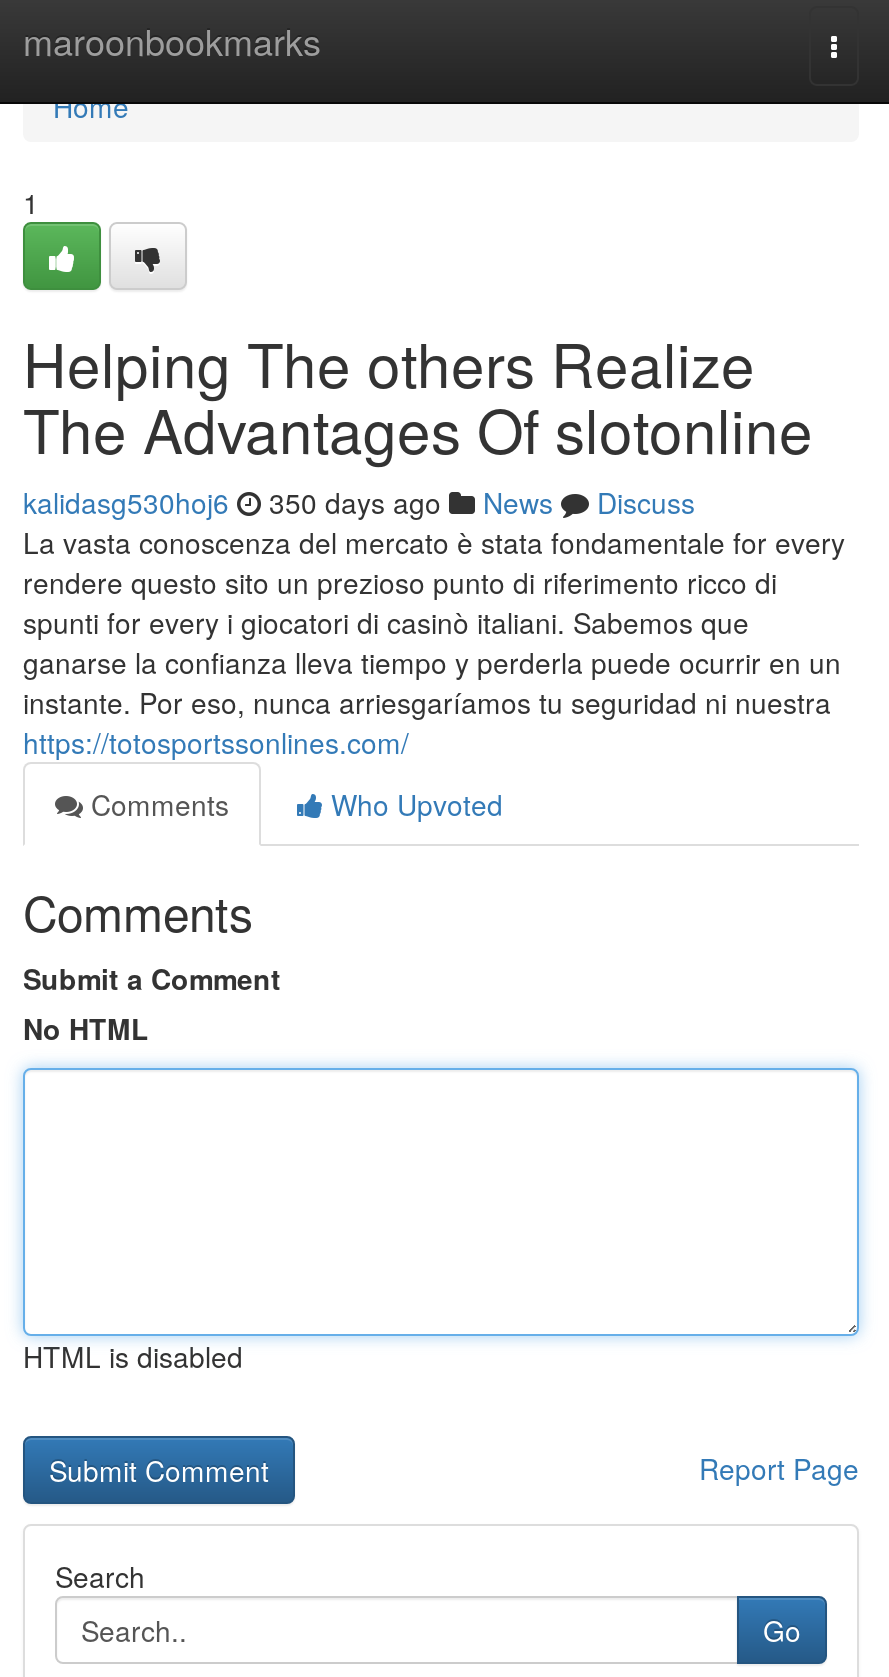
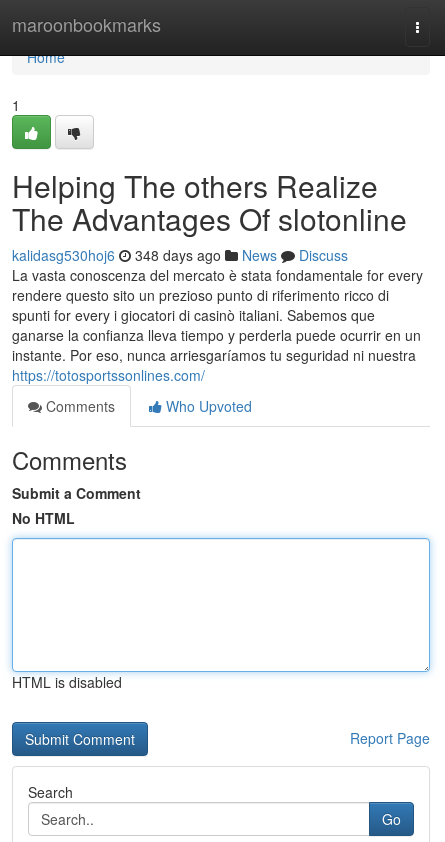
[23,482,695,522] kalidasg530hoj6 350 days ago News Discuss -> [12,245,348,265] kalidasg530hoj6 348 days ago News Discuss

